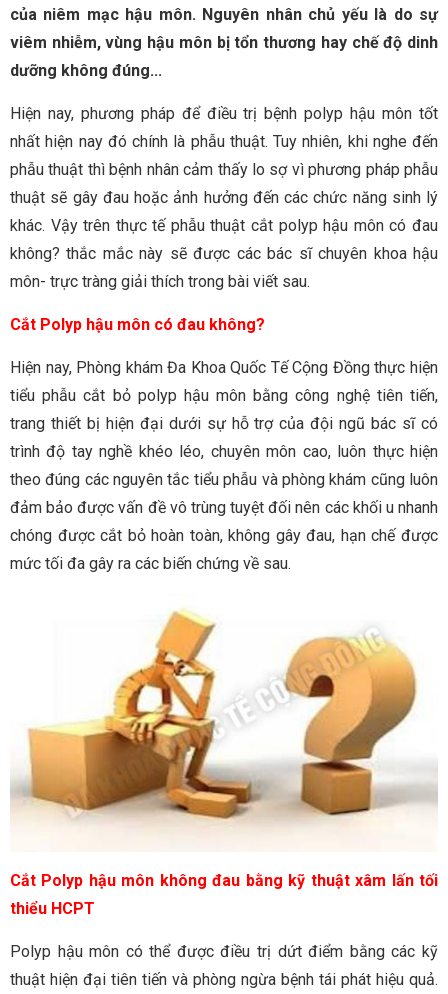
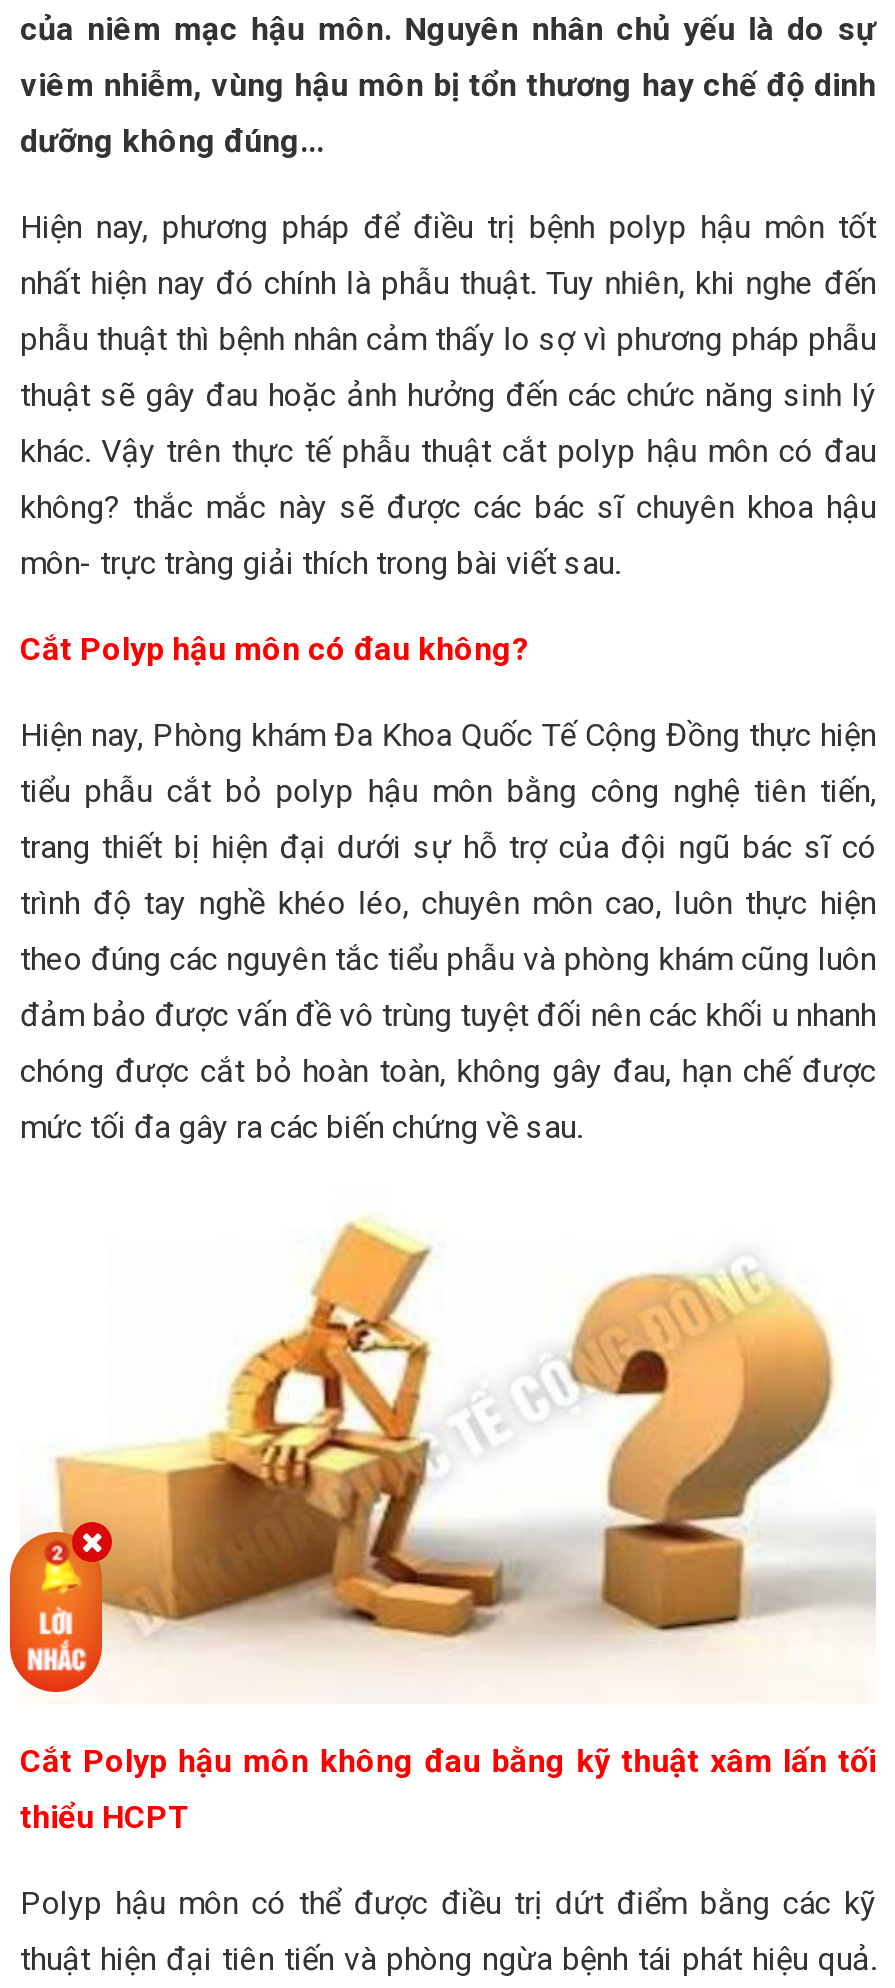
[5,761,56,846] [image] -> [8,1520,114,1694] [image]

